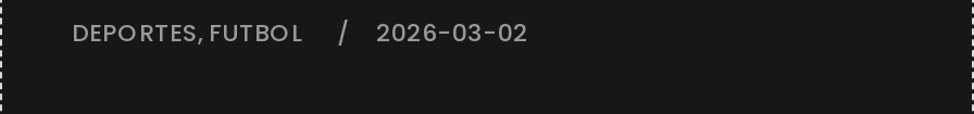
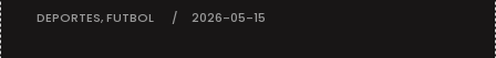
[376,16,528,51] 2026-03-02 -> [192,9,266,26] 2026-05-15

